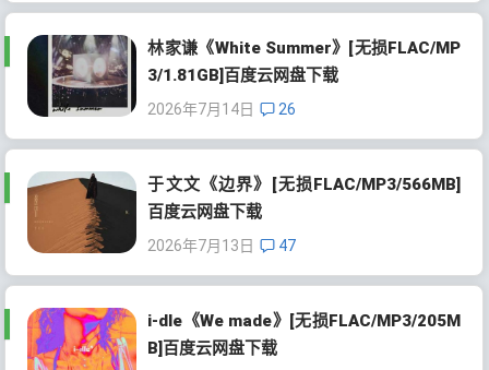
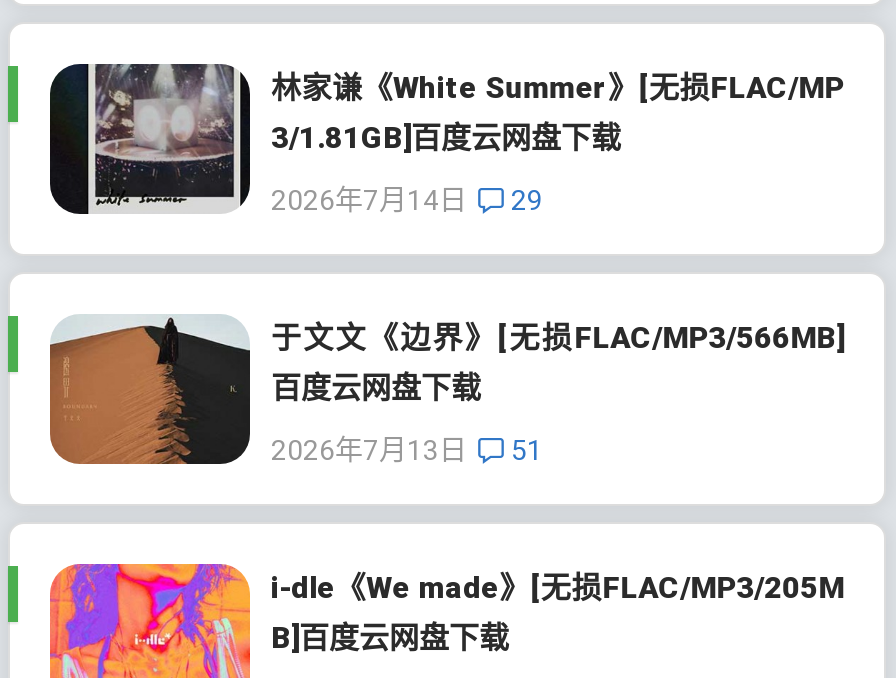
[148,100,296,118] 2026年7月14日 26 -> [271,184,543,216] 2026年7月14日 29
[148,237,296,254] 2026年7月13日 47 -> [271,434,543,466] 2026年7月13日 51

